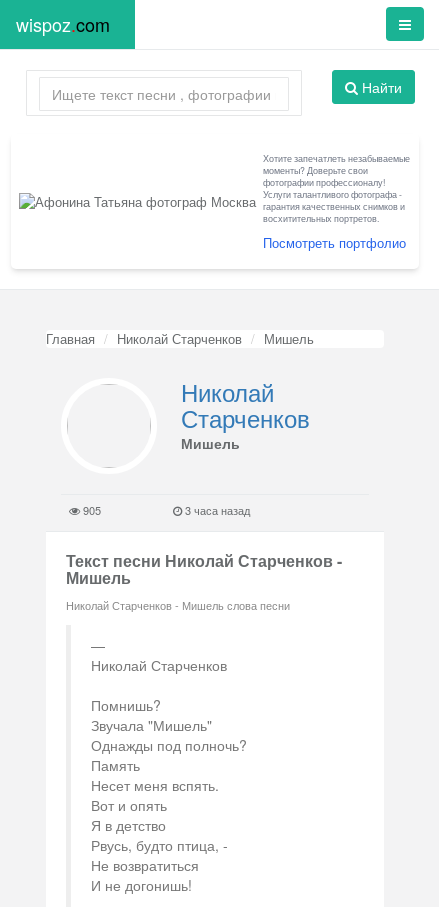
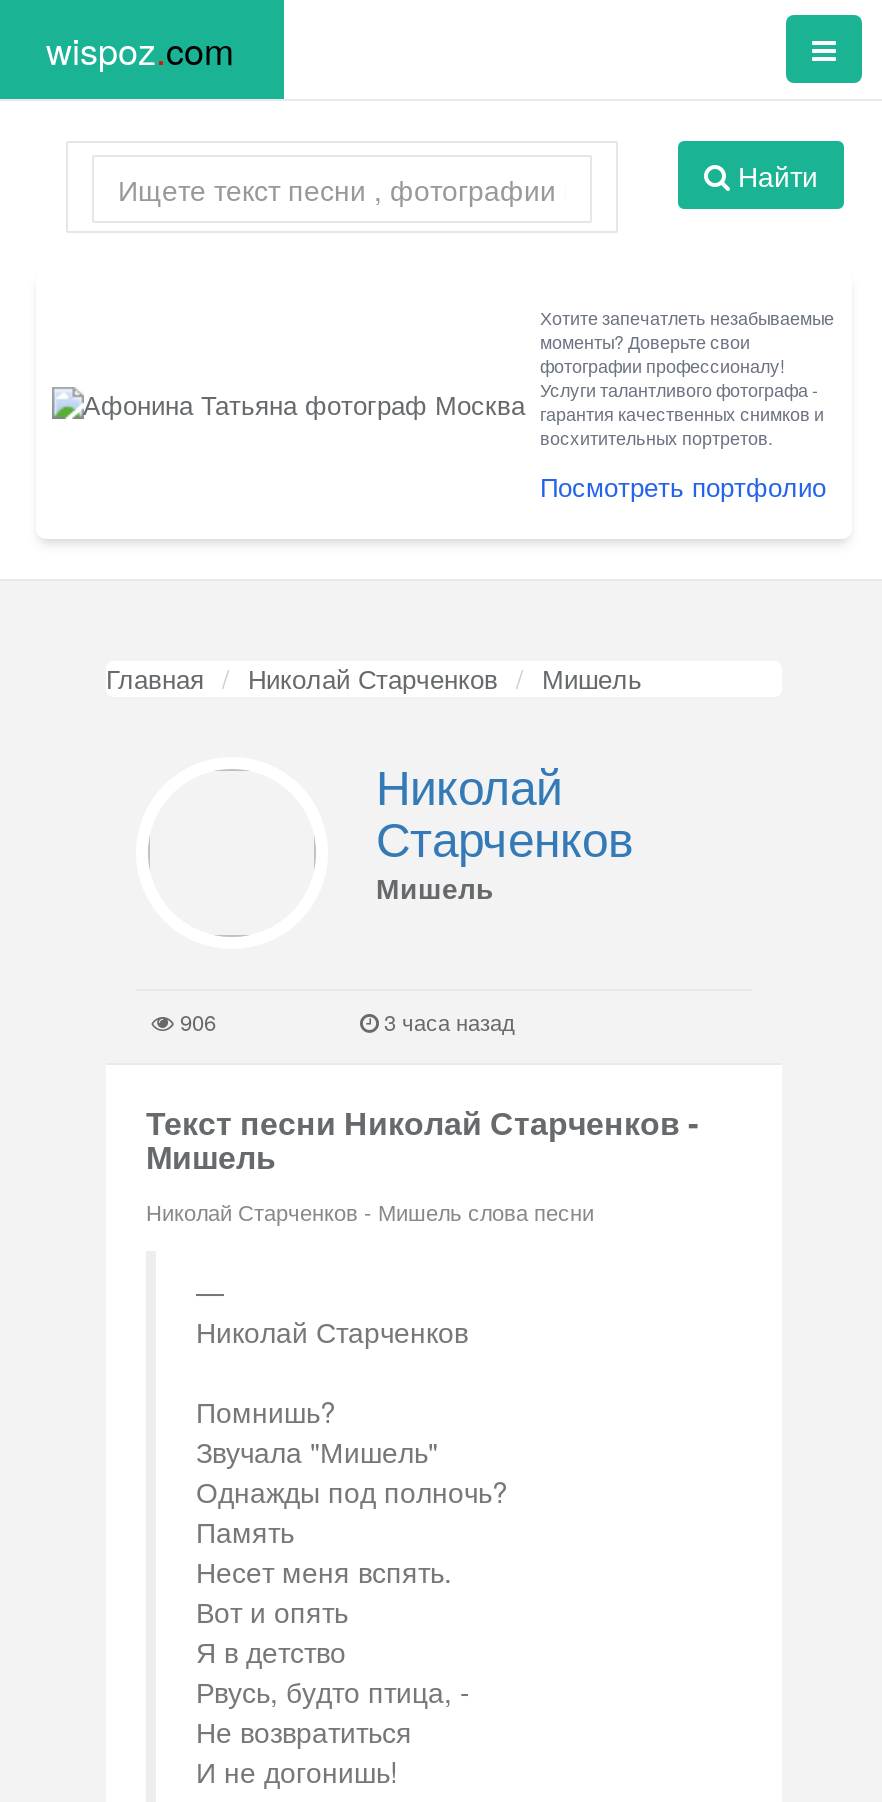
[80,502,101,518] 905 -> [174,1005,216,1037] 906

